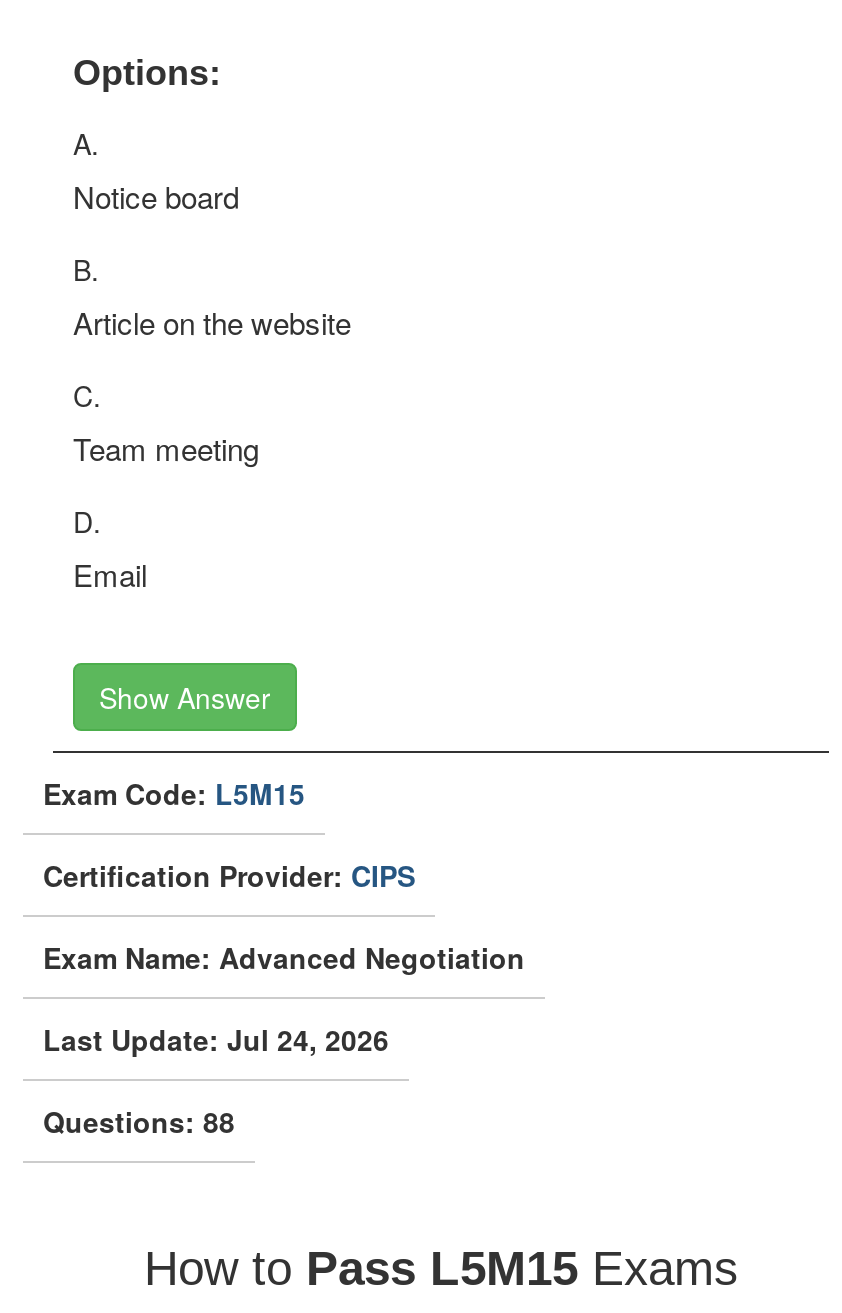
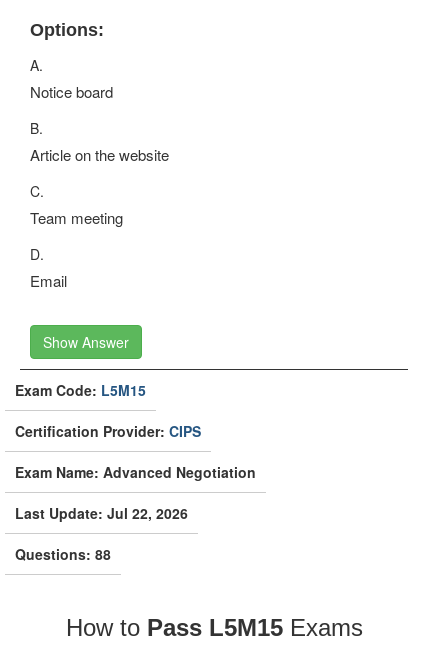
[43,1019,389,1059] Last Update: Jul 24, 2026 -> [15,503,188,523] Last Update: Jul 22, 2026

